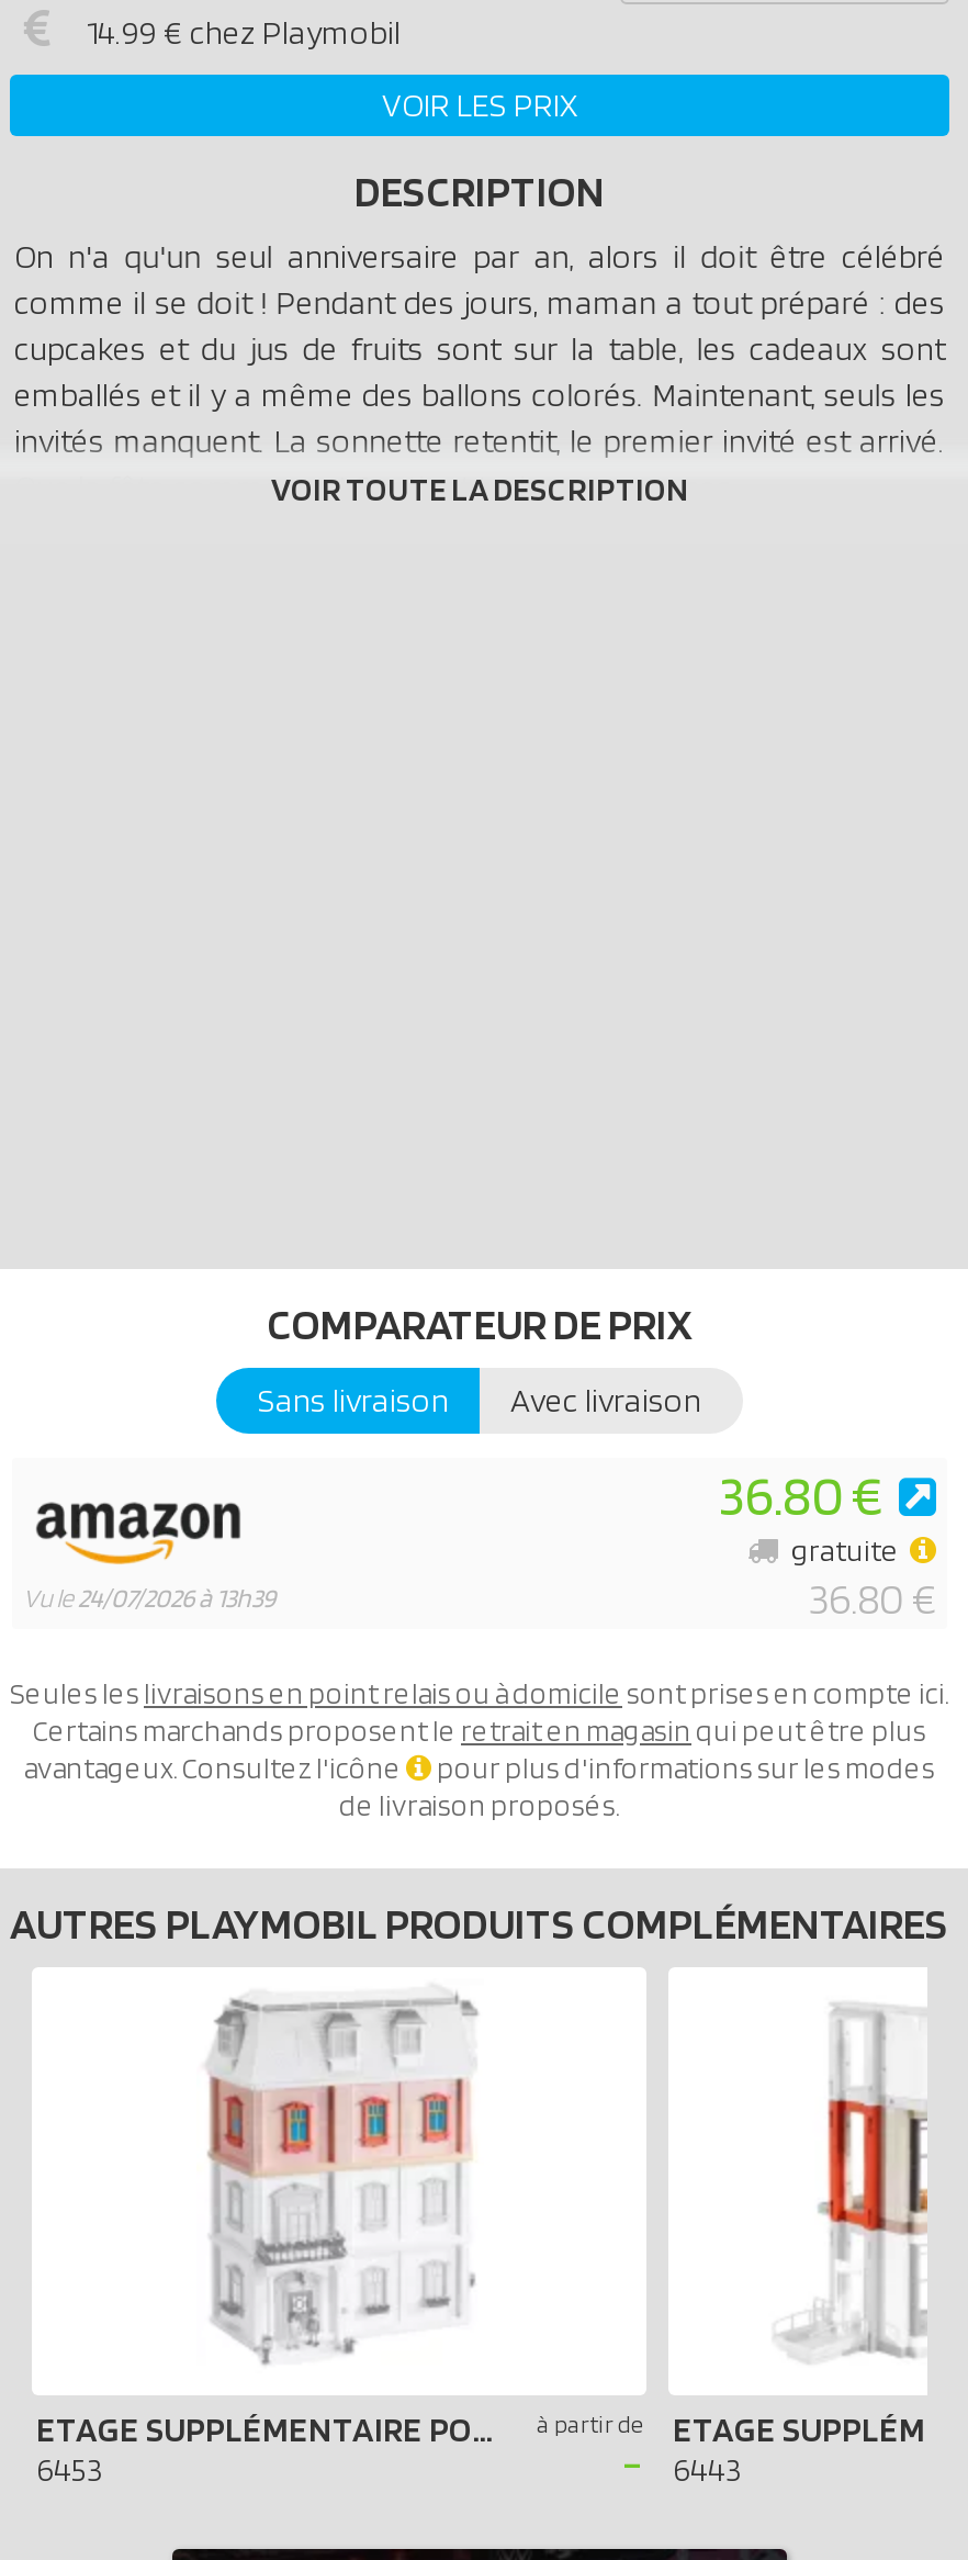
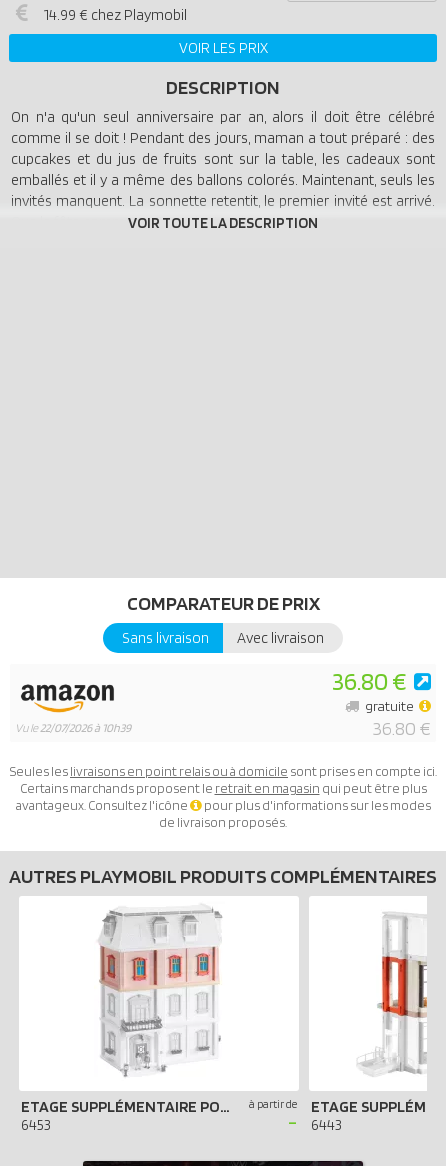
[23,1581,275,1614] Vu le24/07/2026 à 13h39 -> [15,720,131,735] Vu le22/07/2026 à 10h39

